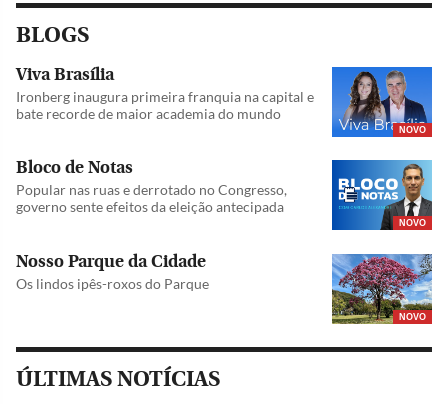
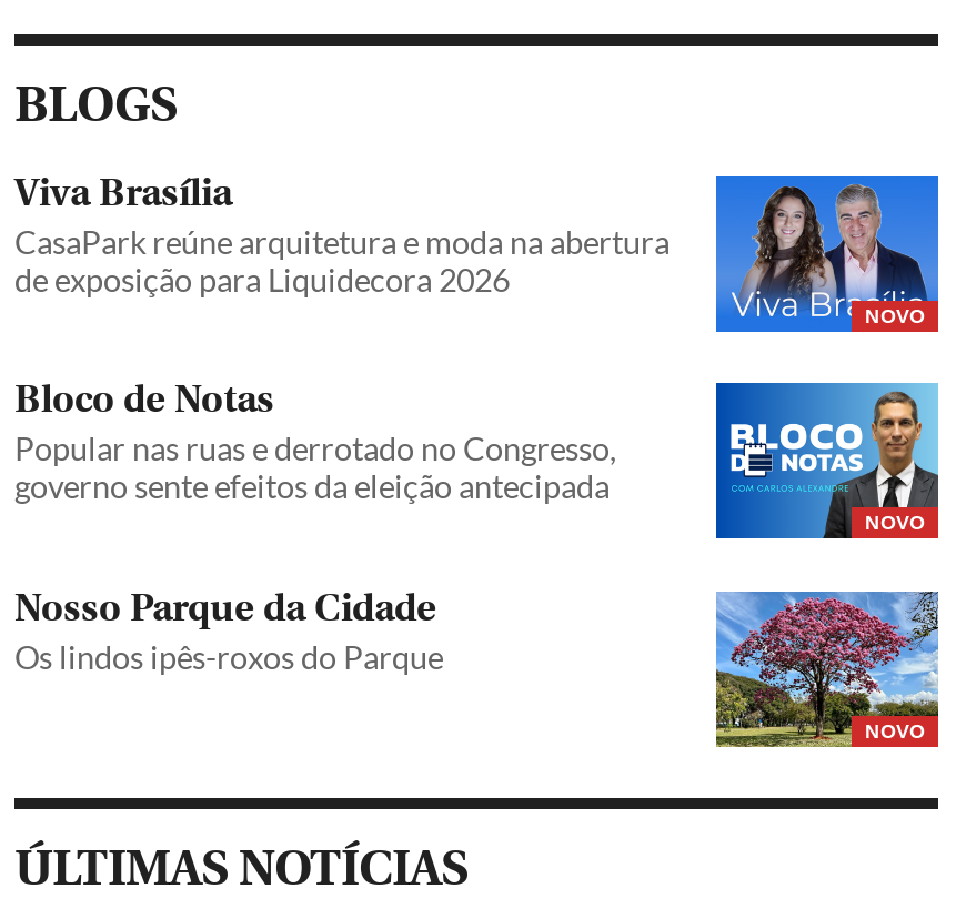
[16,88,314,122] Ironberg inaugura primeira franquia na capital e | bate recorde de maior academia do mundo -> [14,224,670,299] CasaPark reúne arquitetura e moda na abertura | de exposição para Liquidecora 2026

